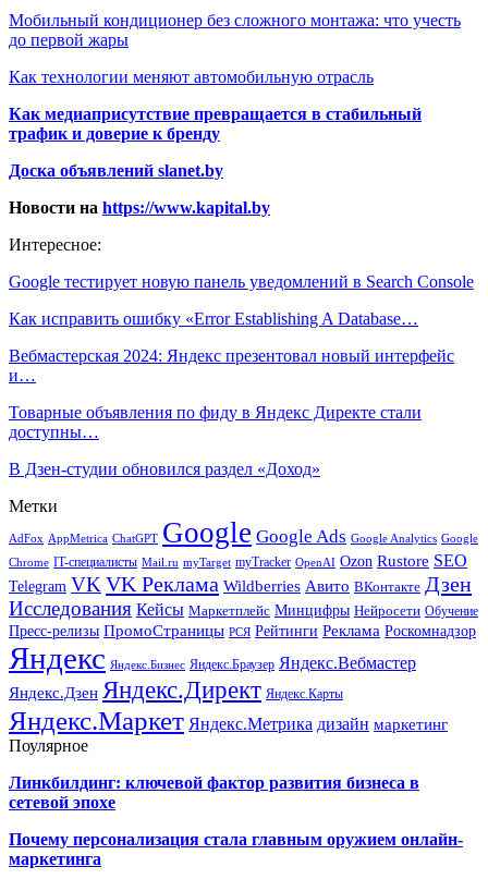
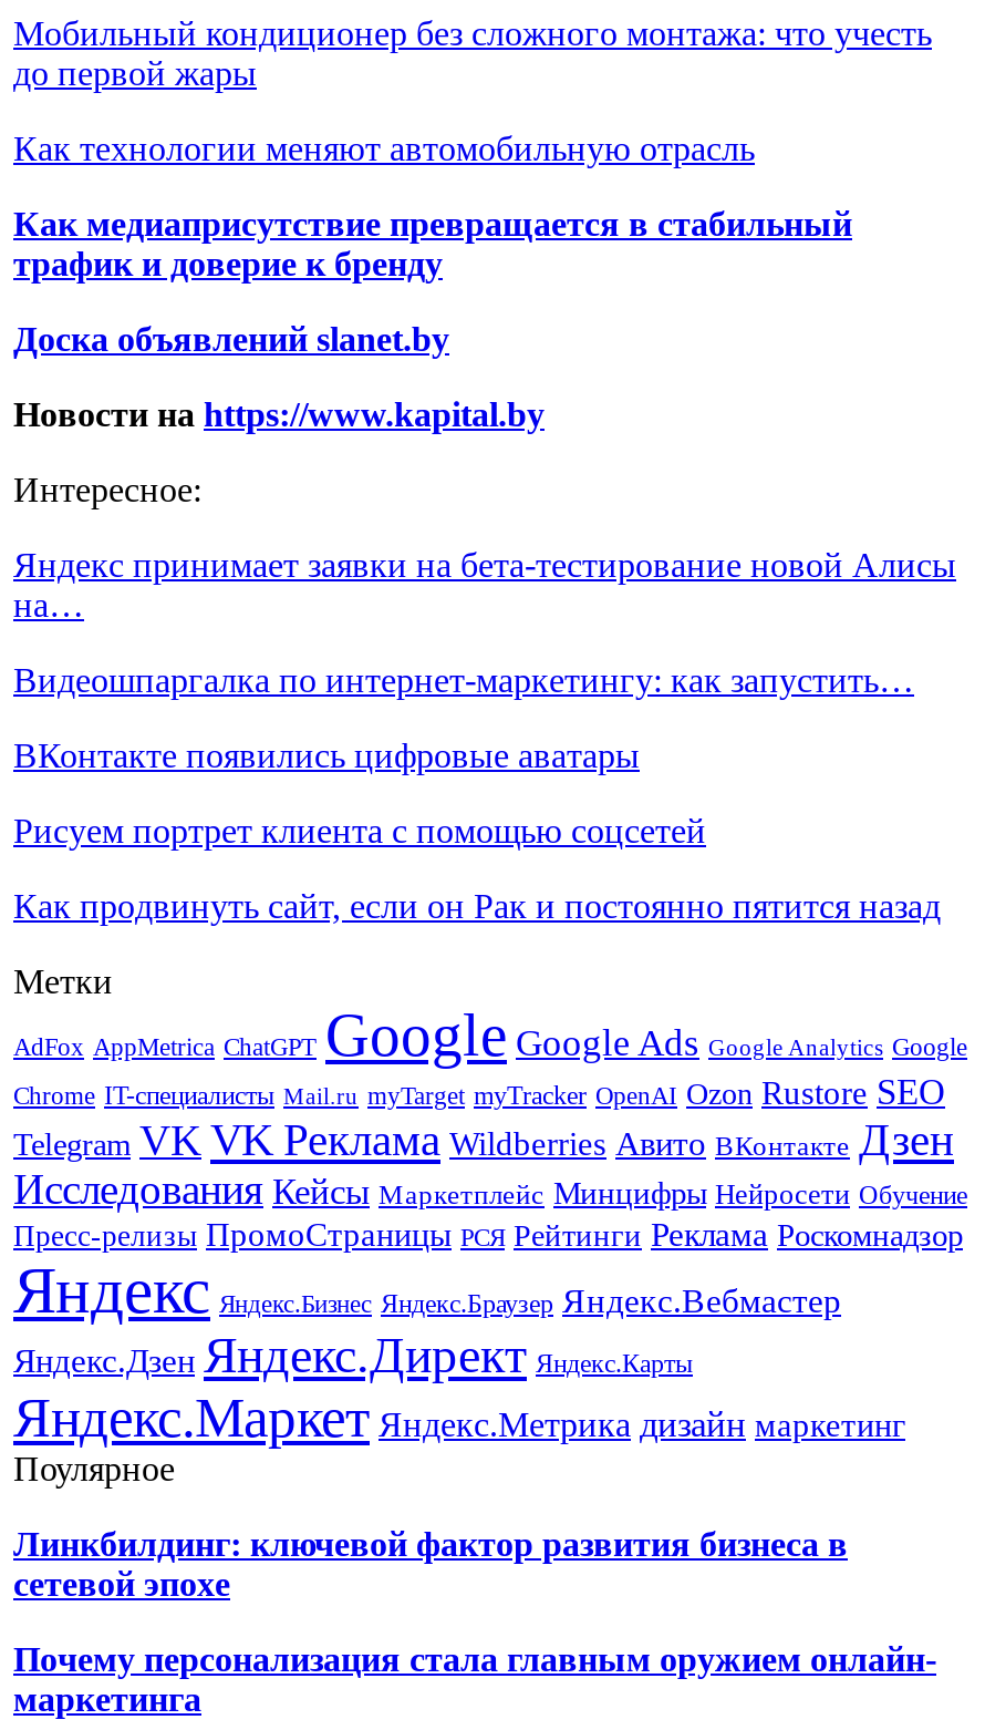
[9,272,474,291] Google тестирует новую панель уведомлений в Search Console -> [13,546,956,623] Яндекс принимает заявки на бета-тестирование новой Алисы | на…
[9,309,418,328] Как исправить ошибку «Error Establishing A Database… -> [13,661,914,698] Видеошпаргалка по интернет-маркетингу: как запустить…
[9,346,454,384] Вебмастерская 2024: Яндекс презентовал новый интерфейс | и… -> [13,736,640,774] ВКонтакте появились цифровые аватары
[9,403,422,441] Товарные объявления по фиду в Яндекс Директе стали | доступны… -> [13,811,706,849] Рисуем портрет клиента с помощью соцсетей
[9,459,320,478] В Дзен-студии обновился раздел «Доход» -> [13,887,941,924] Как продвинуть сайт, если он Рак и постоянно пятится назад

